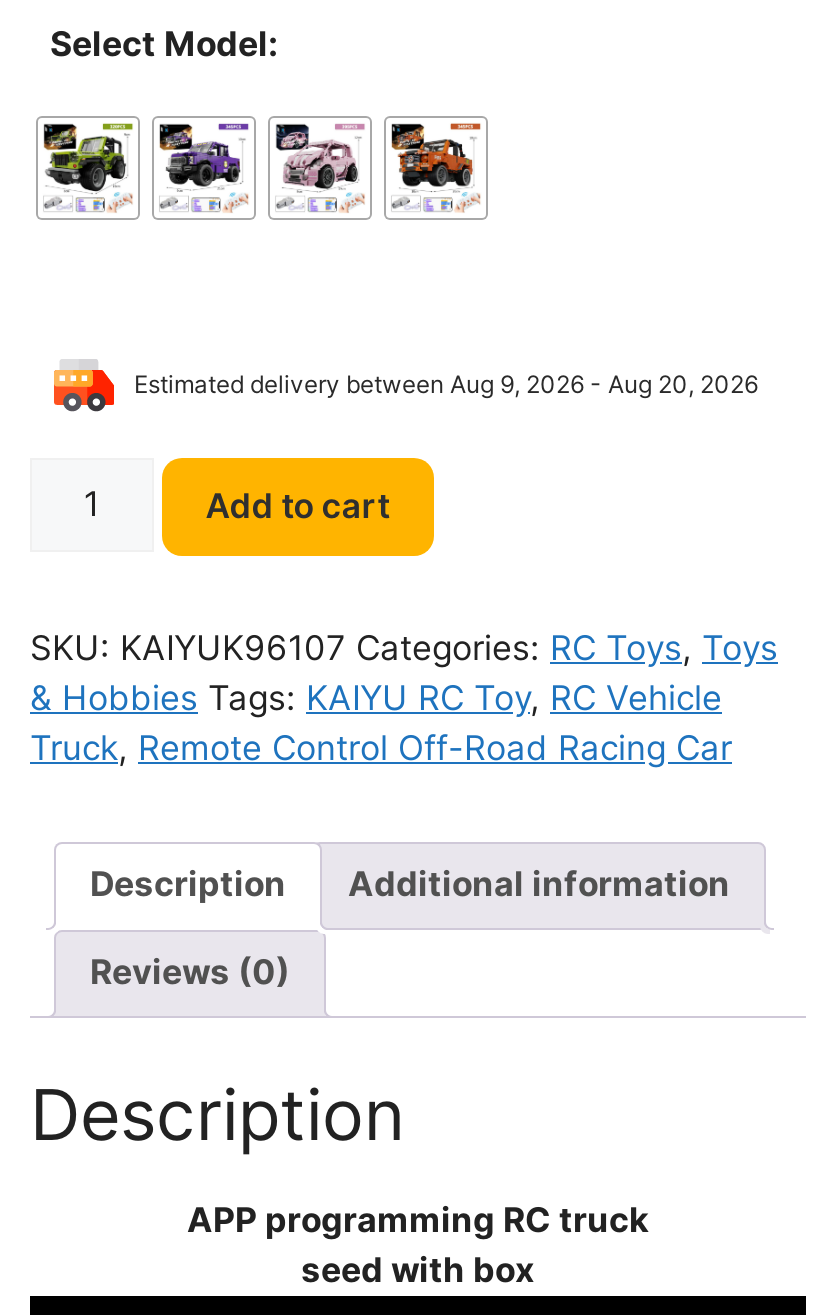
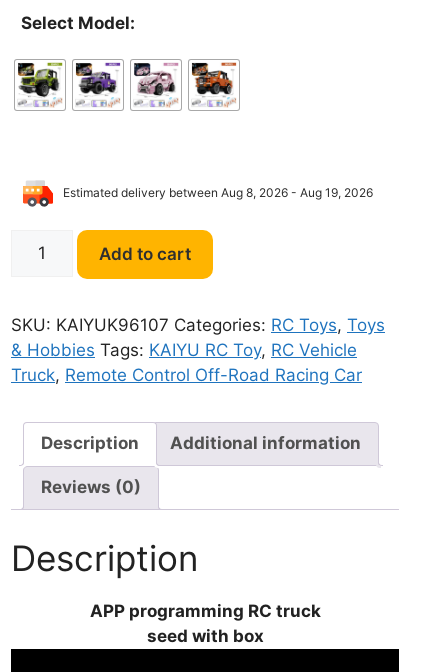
[128,368,758,398] Estimated delivery between Aug 9, 2026 - Aug 20, 2026 -> [60,185,373,200] Estimated delivery between Aug 8, 2026 - Aug 19, 2026

